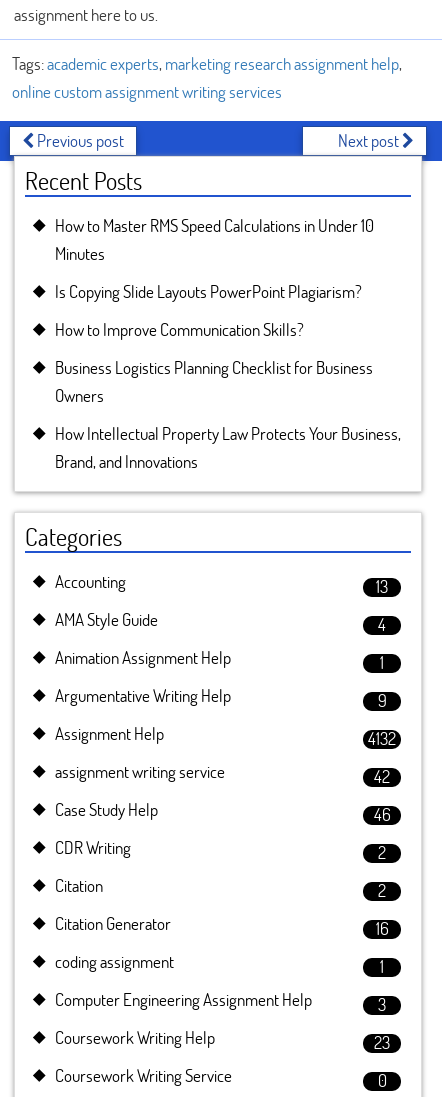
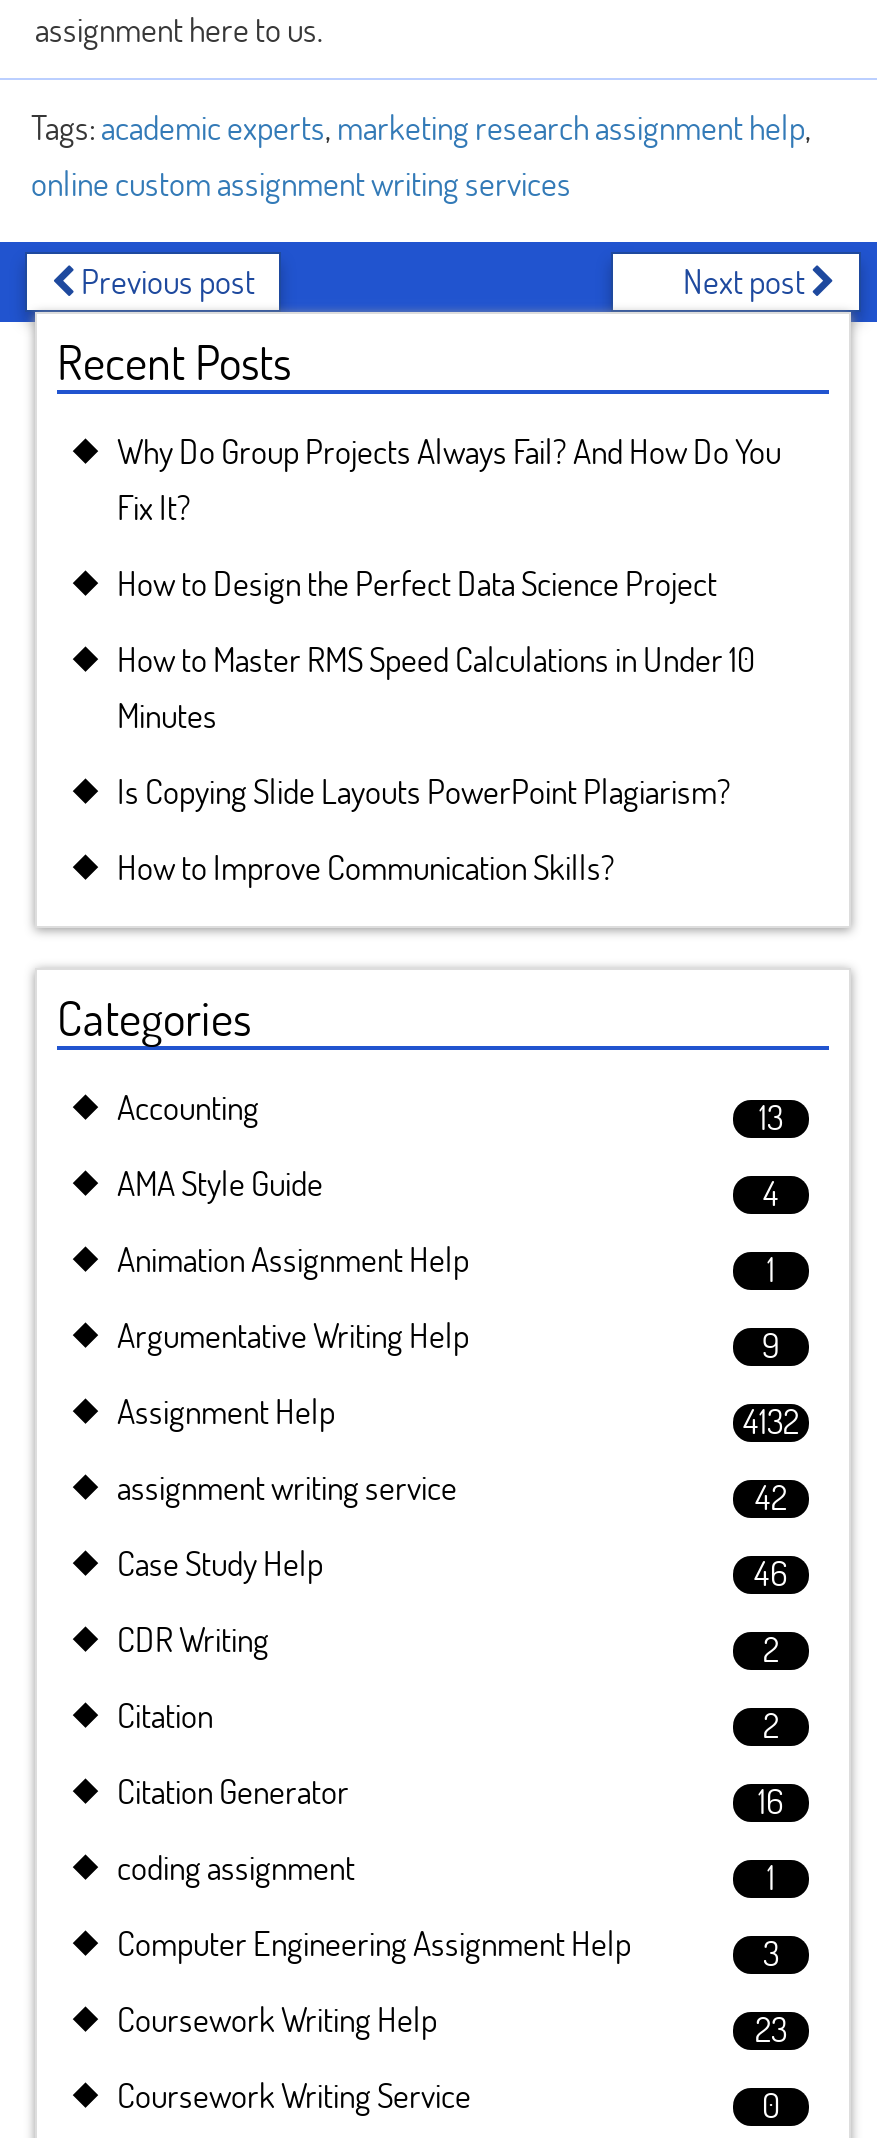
none -> [117,428,781,606] Why Do Group Projects Always Fail? And How Do You | Fix It? | How to Design the Perfect Data Science Project
moved [55,214,374,341] -> [117,636,755,890]: How to Master RMS Speed Calculations in Under 10 | Minutes | Is Copying Slide Layouts PowerPoint Plagiarism? | How to Improve Communication Skills?
[55,356,401,473] Business Logistics Planning Checklist for Business | Owners | How Intellectual Property Law Protects Your Business, | Brand, and Innovations -> none

